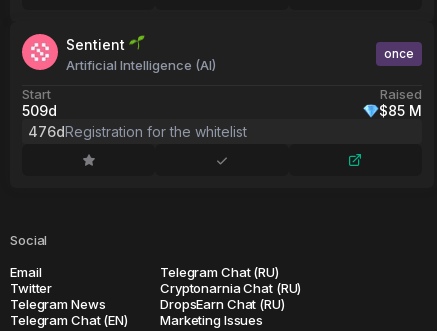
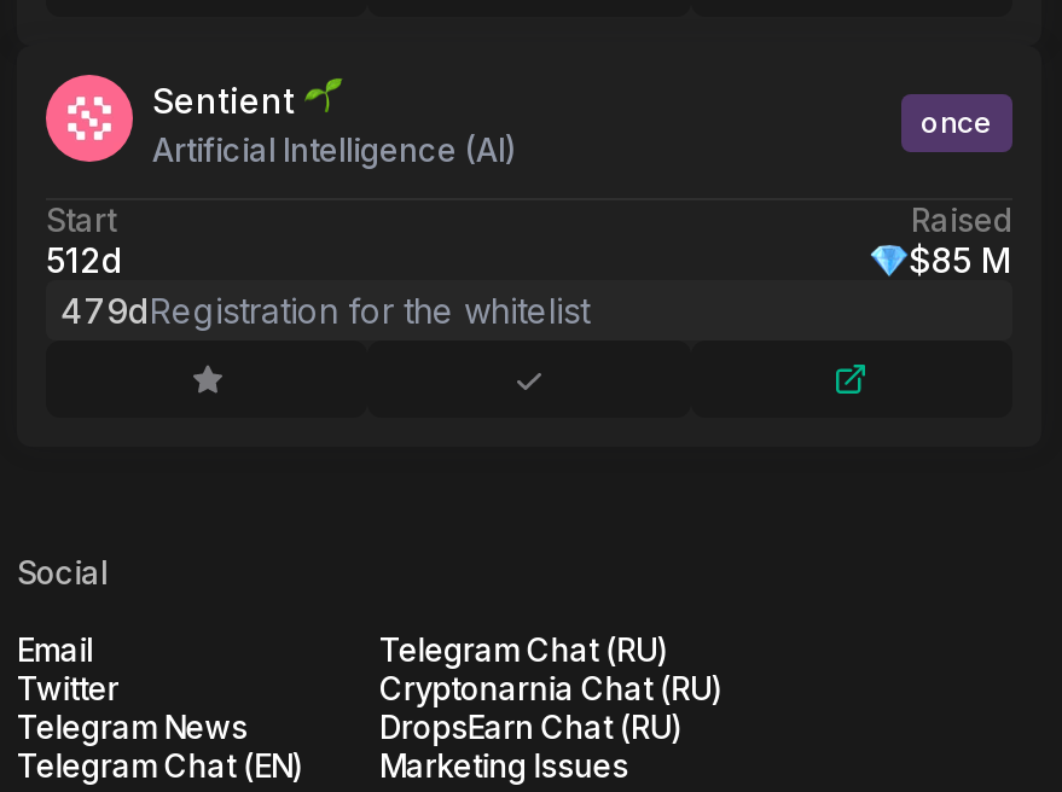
[22,102,57,119] 509d -> [46,239,123,280] 512d
[28,123,247,140] 476dRegistration for the whitelist -> [60,290,590,331] 479dRegistration for the whitelist

